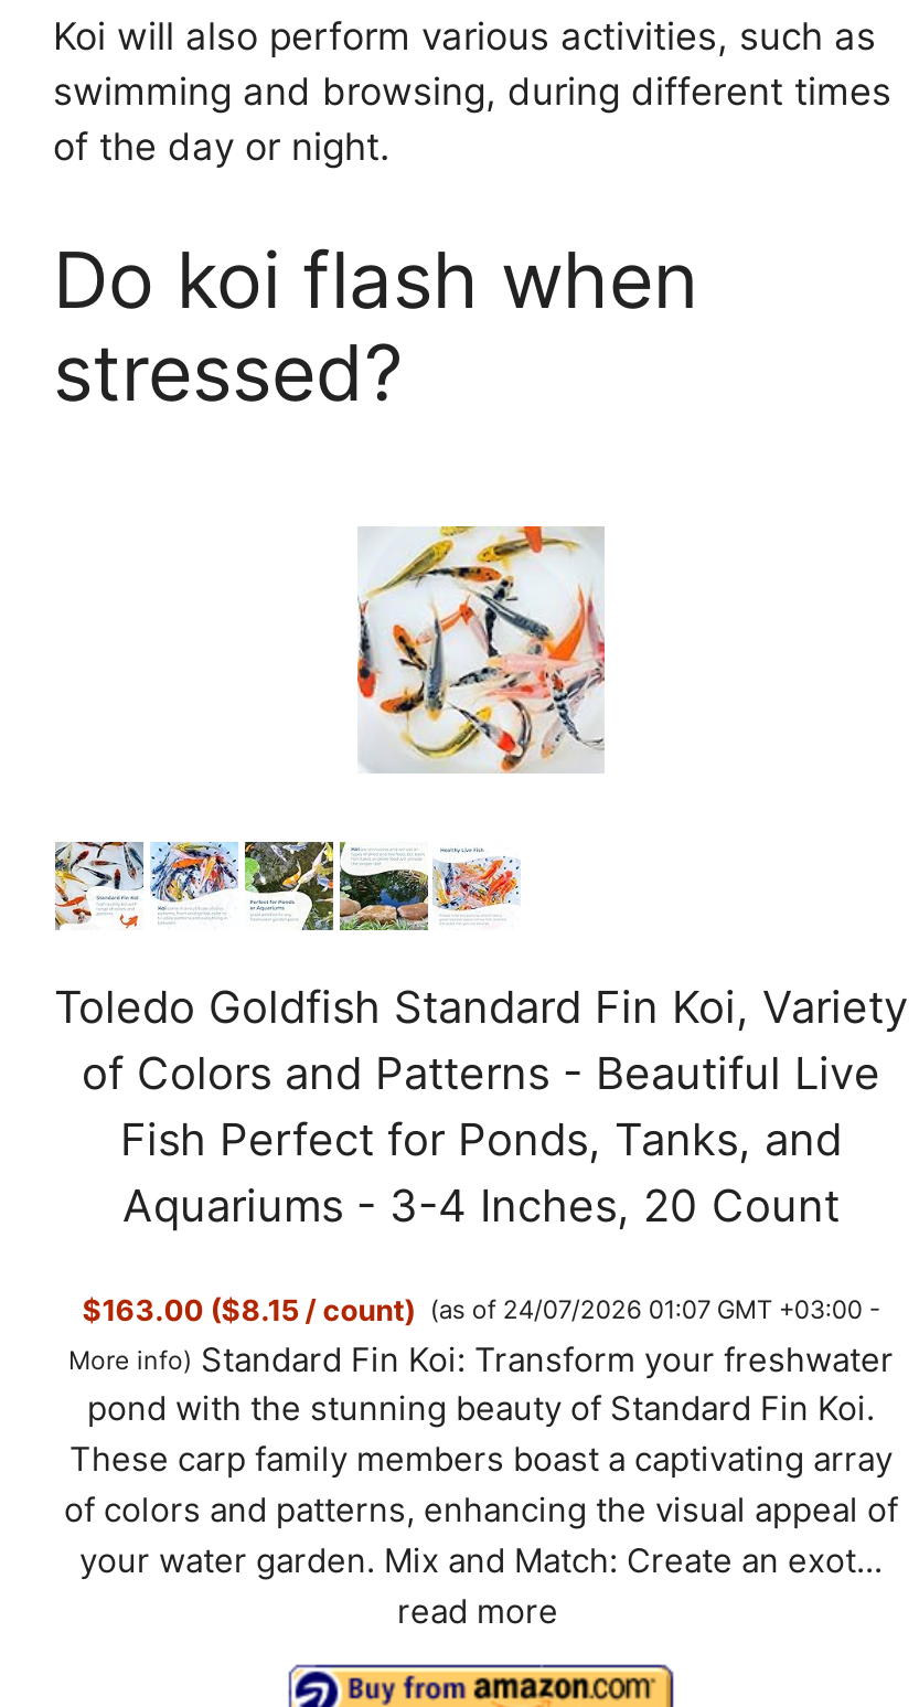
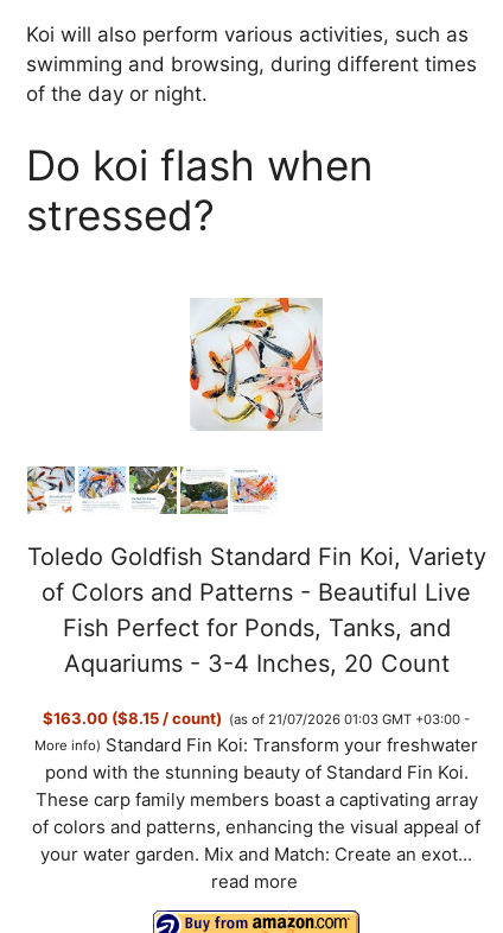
[82,1291,880,1326] $163.00 ($8.15 / count) (as of 24/07/2026 01:07 GMT +03:00 - -> [42,709,470,728] $163.00 ($8.15 / count) (as of 21/07/2026 01:03 GMT +03:00 -

